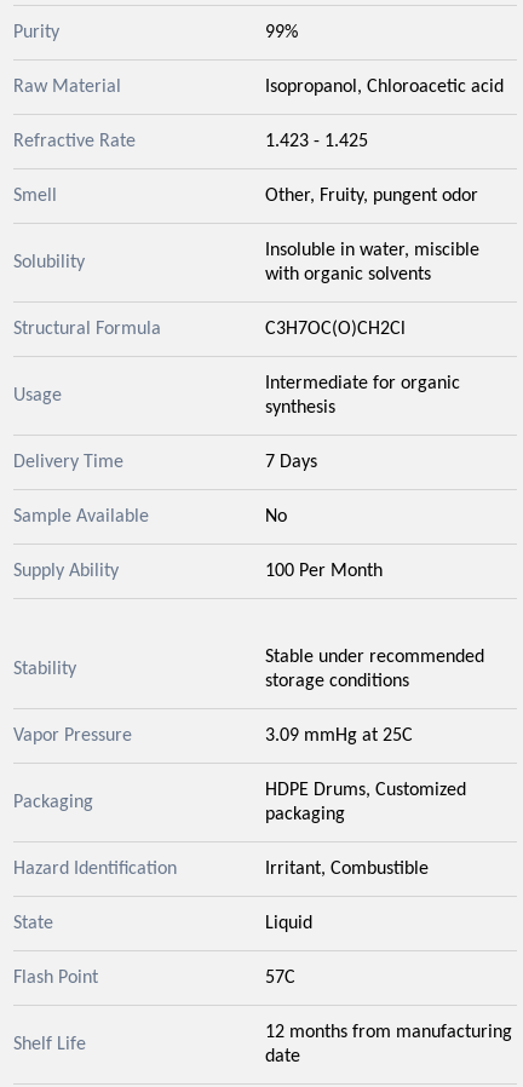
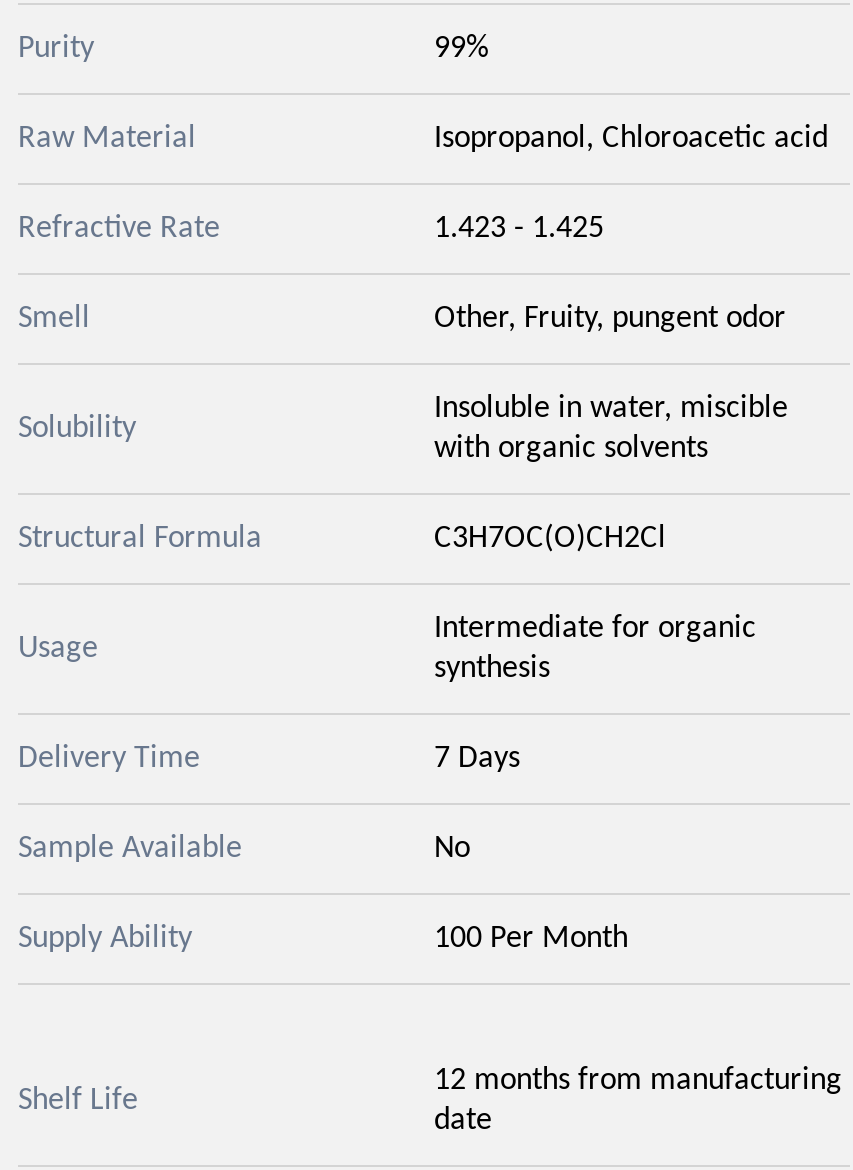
[13,648,484,812] Stable under recommended | storage conditions | Vapor Pressure | 3.09 mmHg at 25C | Packaging -> none
[13,660,76,679] Stability -> none
[13,781,466,988] HDPE Drums, Customized | packaging | Hazard Identification | Irritant, Combustible | State | Liquid | Flash Point | 57C -> none

